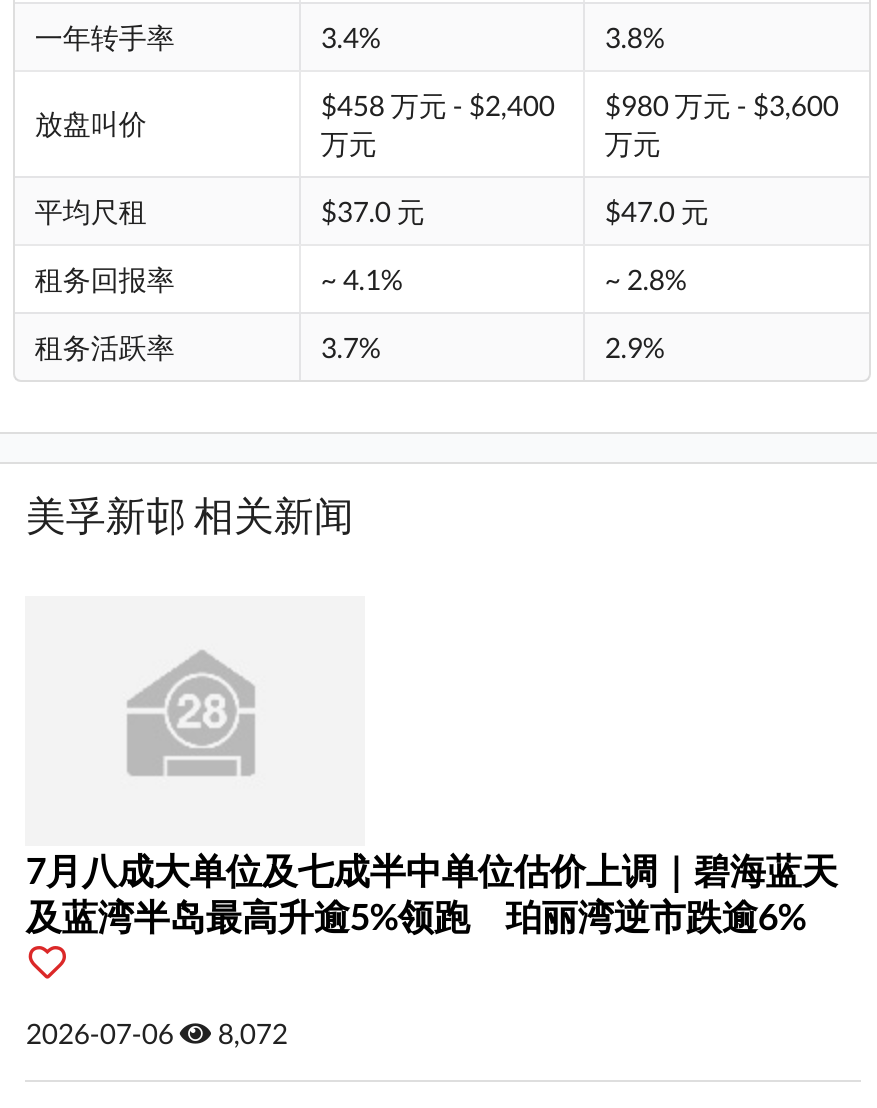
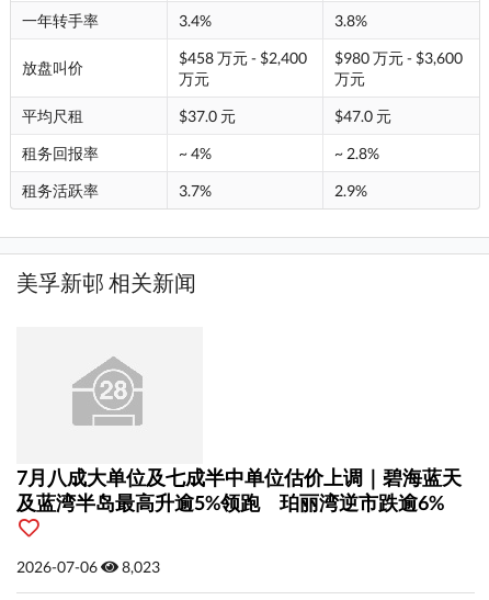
[321,262,403,296] ~ 4.1% -> [179,144,211,162] ~ 4%
[26,1016,288,1050] 2026-07-06 8,072 -> [17,557,161,576] 2026-07-06 8,023

